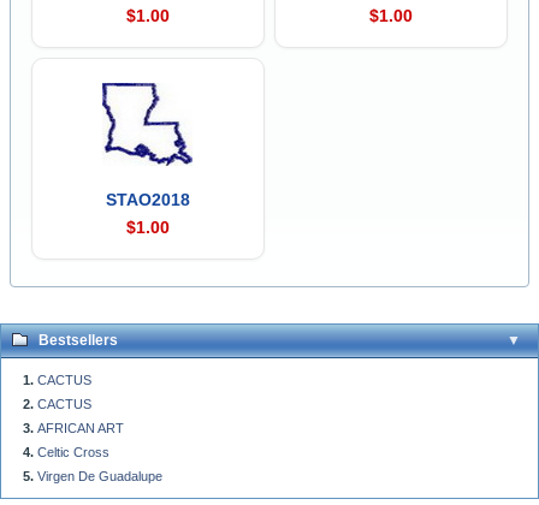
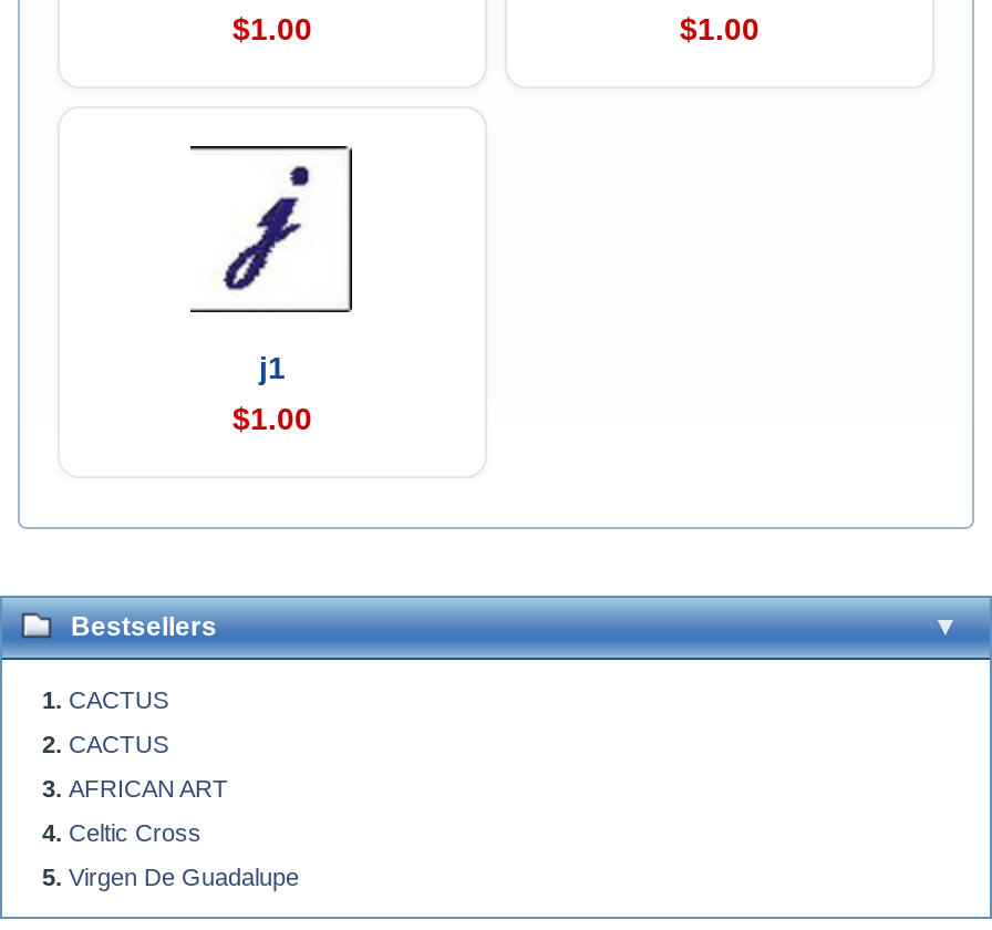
[101,79,194,209] [image] | STAO2018 -> [188,144,354,384] [image] | j1

